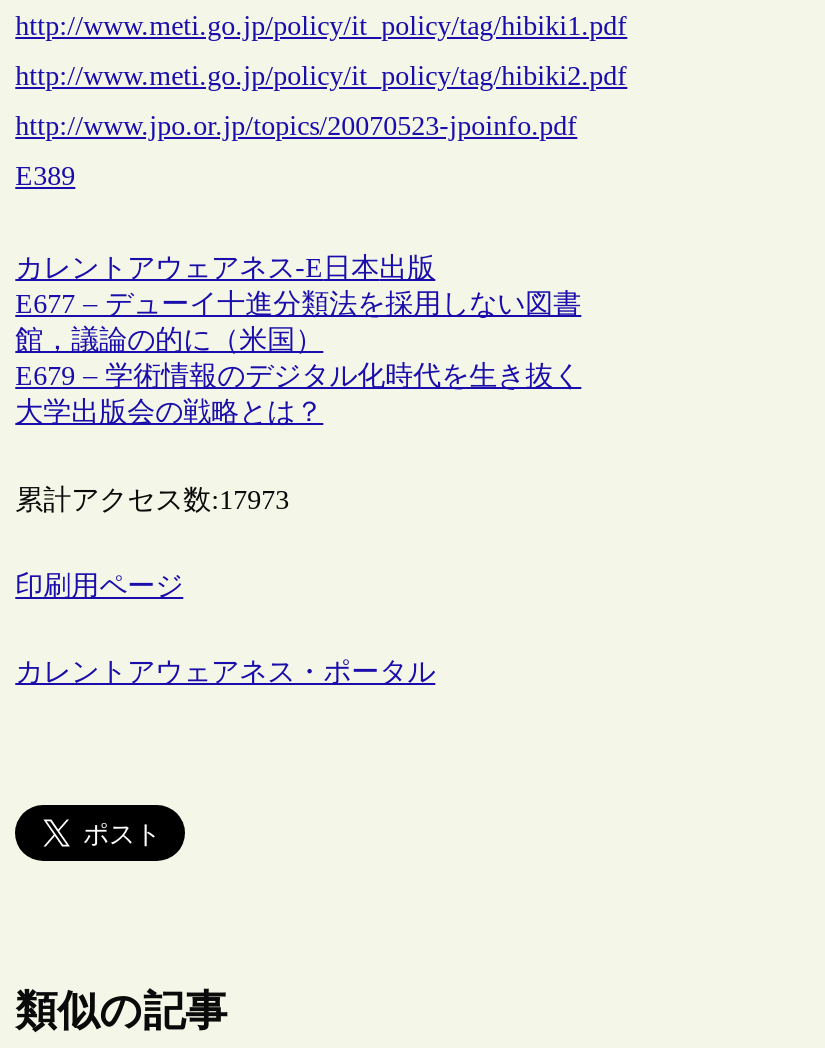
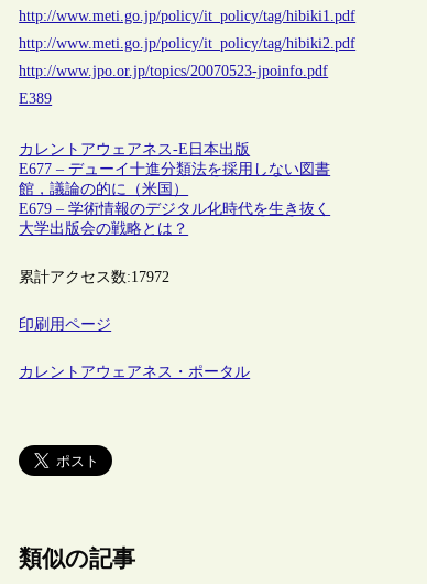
[15,484,289,514] 累計アクセス数:17973 -> [19,268,170,285] 累計アクセス数:17972

